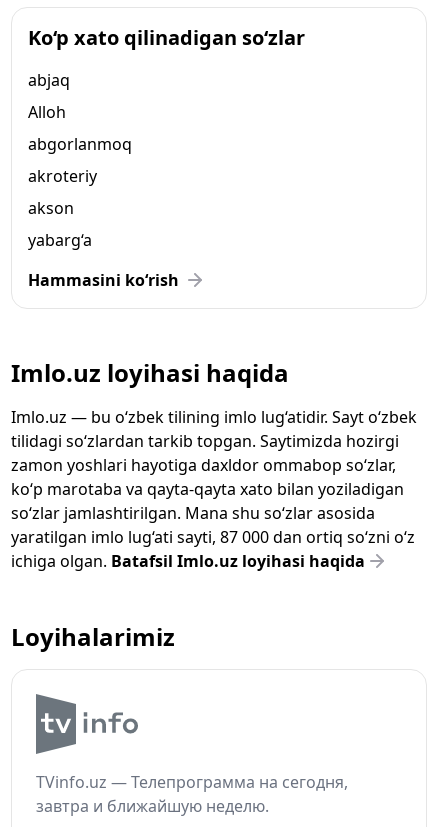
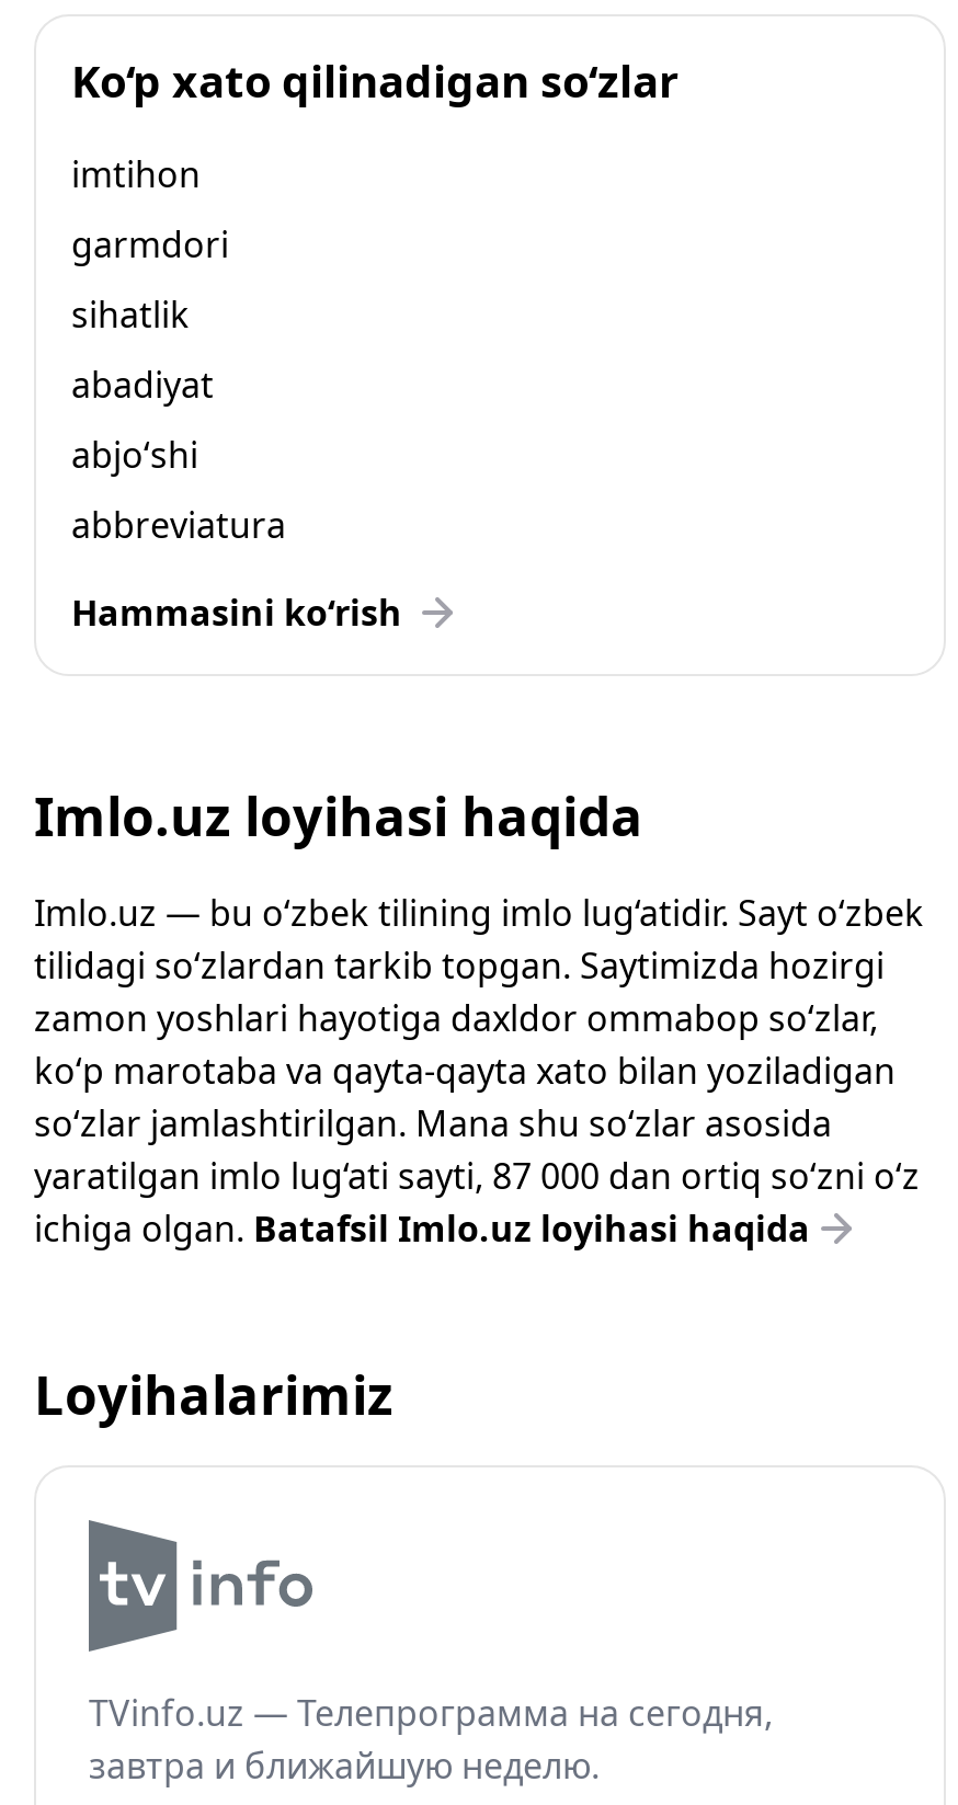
[28,69,70,91] abjaq -> [71,150,201,198] imtihon
[28,101,66,123] Alloh -> [71,220,229,269] garmdori
[28,133,132,155] abgorlanmoq -> [71,290,190,339] sihatlik
[28,165,97,187] akroteriy -> [71,361,214,409] abadiyat
[28,197,74,219] akson -> [71,431,198,479] abjo‘shi
[28,229,92,251] yabarg‘a -> [71,501,286,549] abbreviatura

